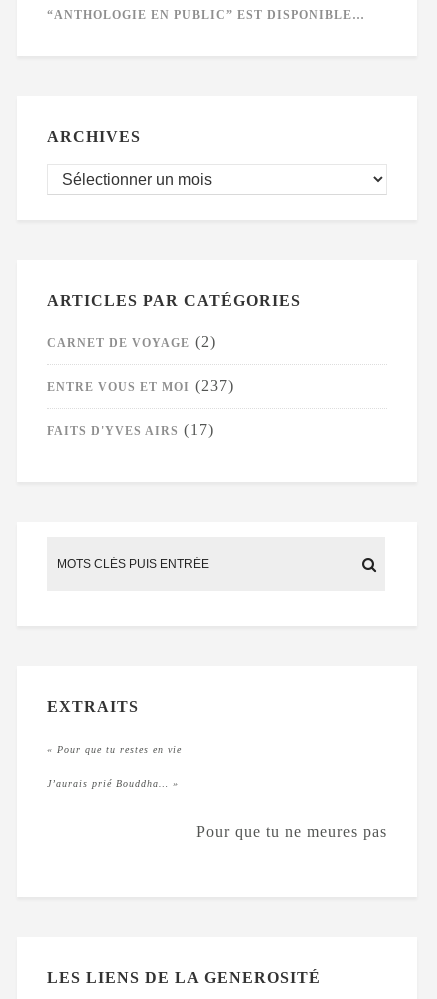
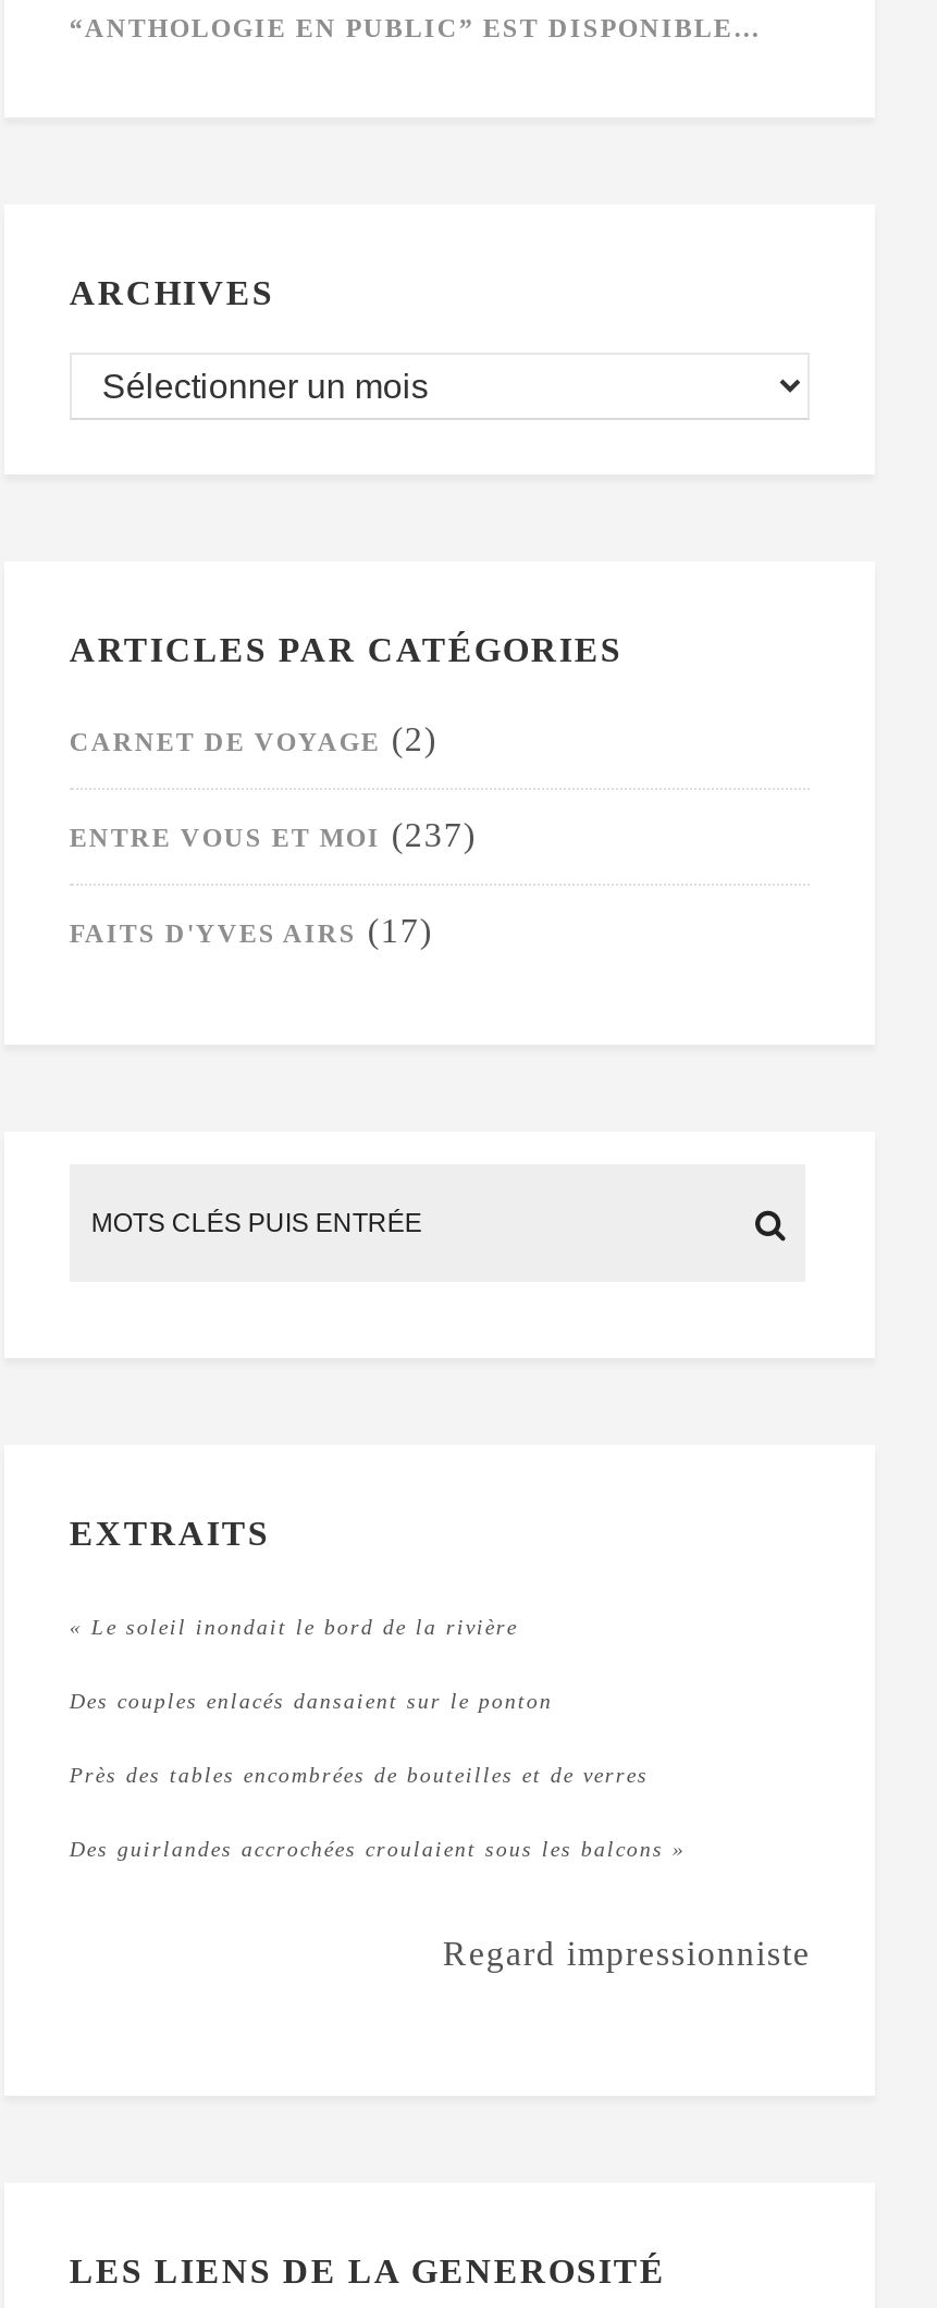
[47,744,387,840] « Pour que tu restes en vie | J’aurais prié Bouddha… » | Pour que tu ne meures pas -> [69,1615,811,1972] « Le soleil inondait le bord de la rivière | Des couples enlacés dansaient sur le ponton | Près des tables encombrées de bouteilles et de verres | Des guirlandes accrochées croulaient sous les balcons » | Regard impressionniste

